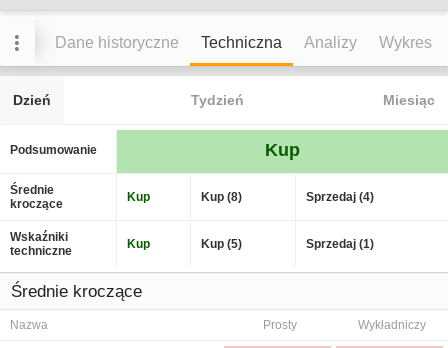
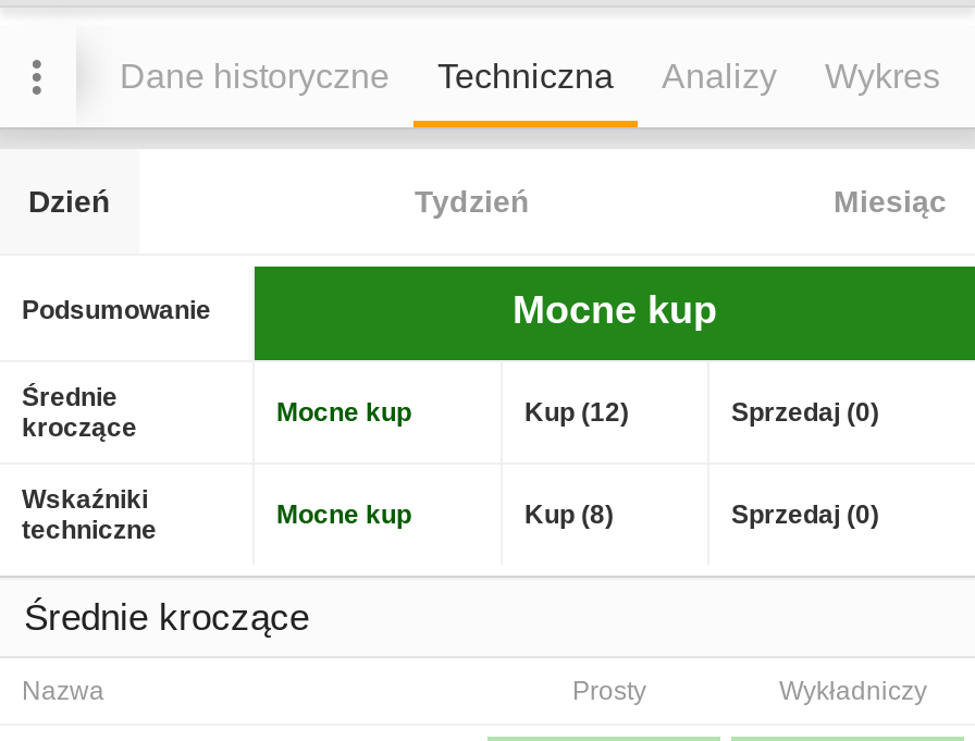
[265,140,300,160] Kup -> [513,289,717,332] Mocne kup
[127,190,374,204] Kup | Kup (8) | Sprzedaj (4) -> [276,397,879,428] Mocne kup | Kup (12) | Sprzedaj (0)
[127,237,374,251] Kup | Kup (5) | Sprzedaj (1) -> [276,500,879,530] Mocne kup | Kup (8) | Sprzedaj (0)

